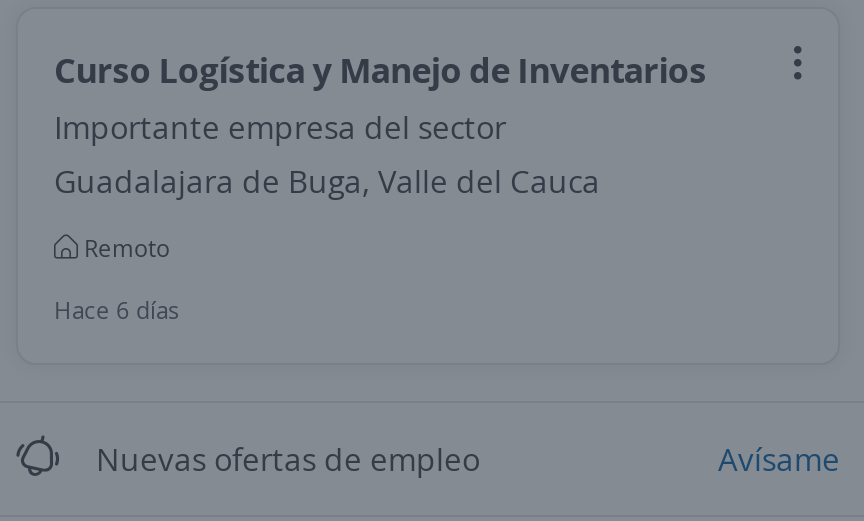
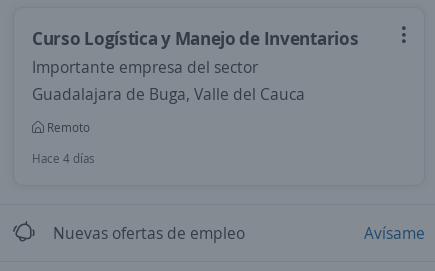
[54,293,180,327] Hace 6 días -> [32,150,95,167] Hace 4 días

